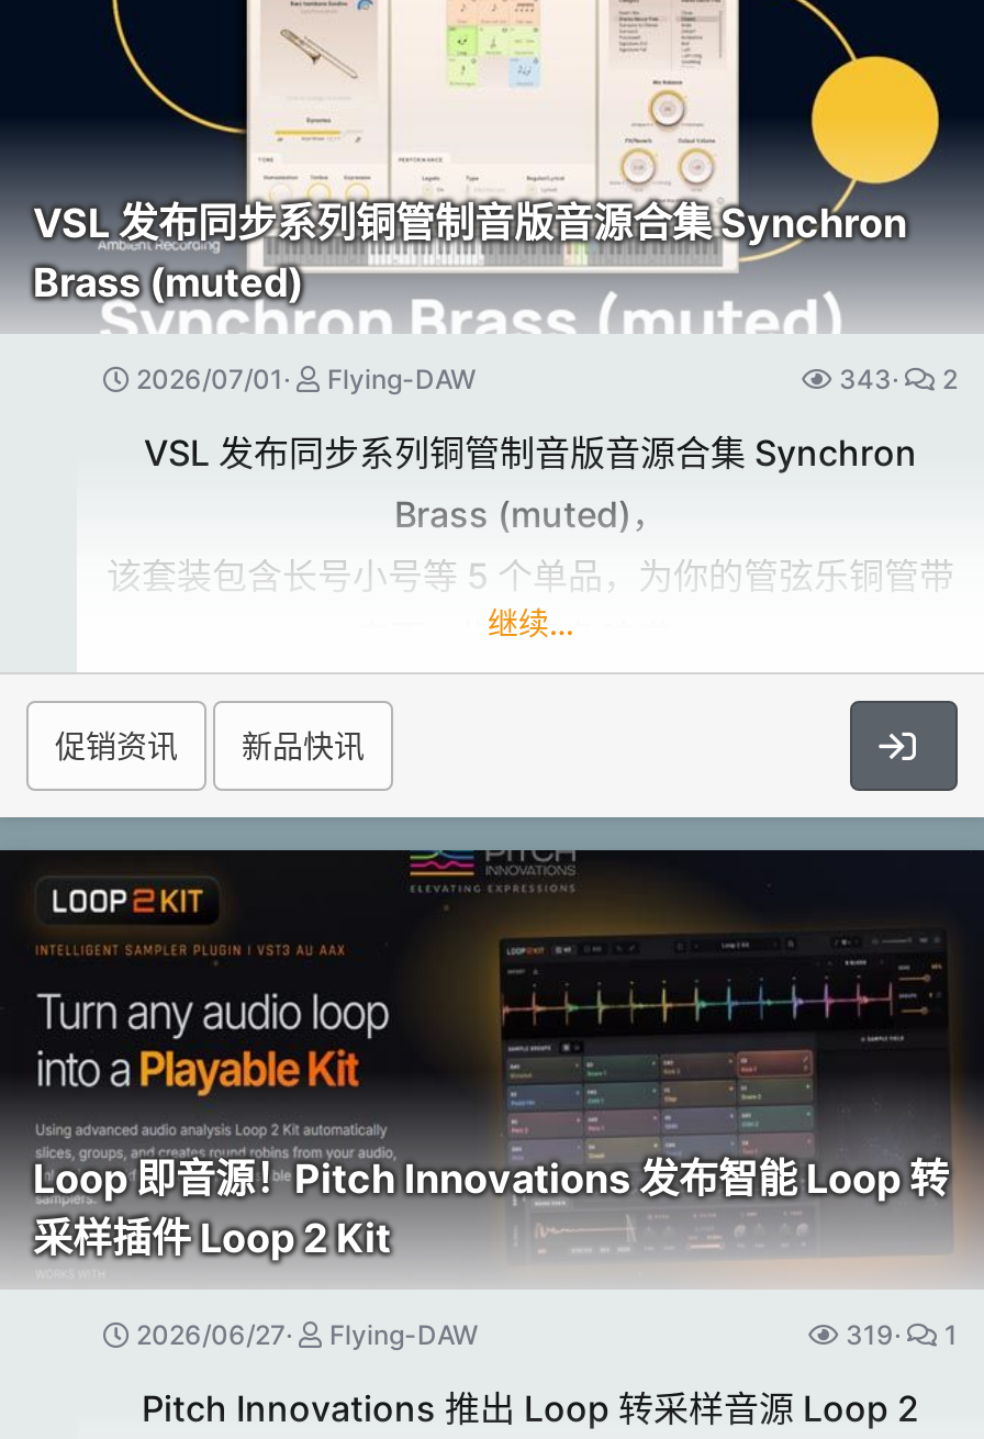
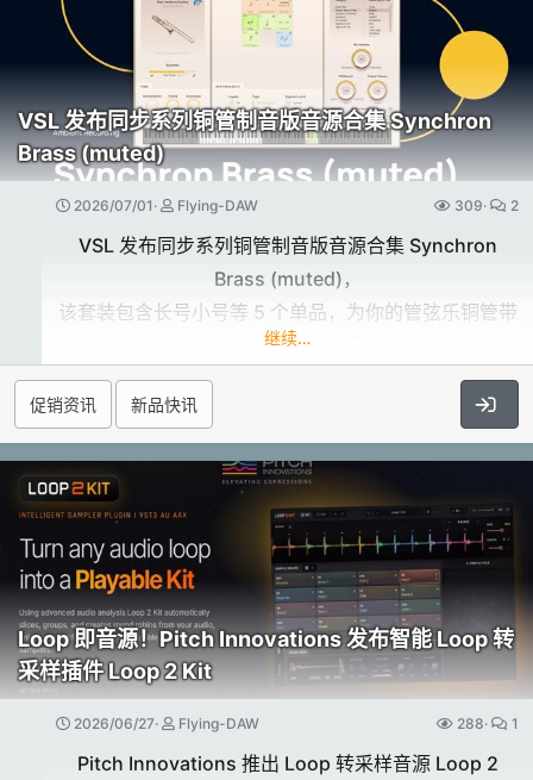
[832,363,958,396] 343 2 -> [451,197,519,214] 309 2
[839,1318,958,1351] 319 1 -> [453,715,519,732] 288 1

